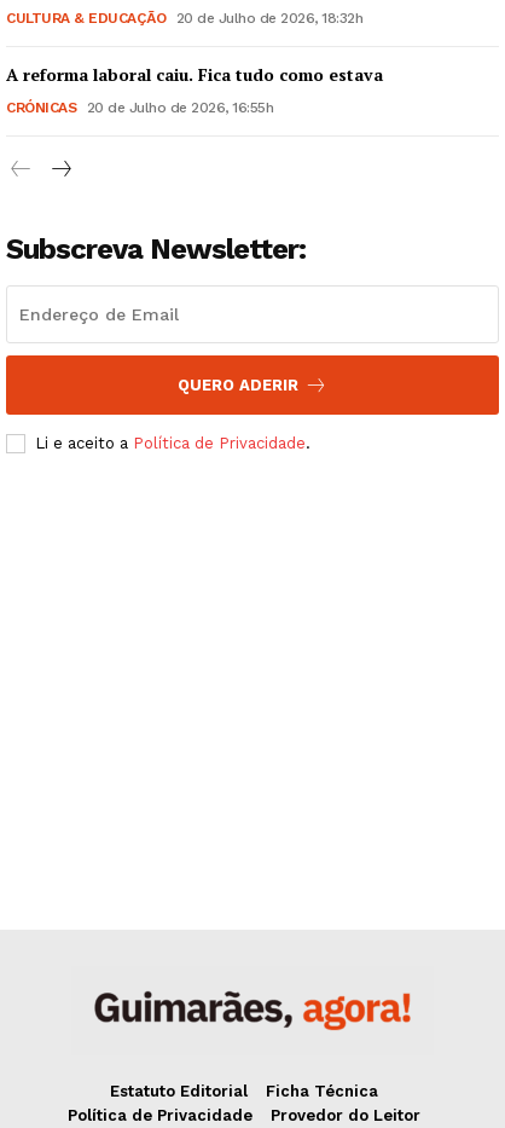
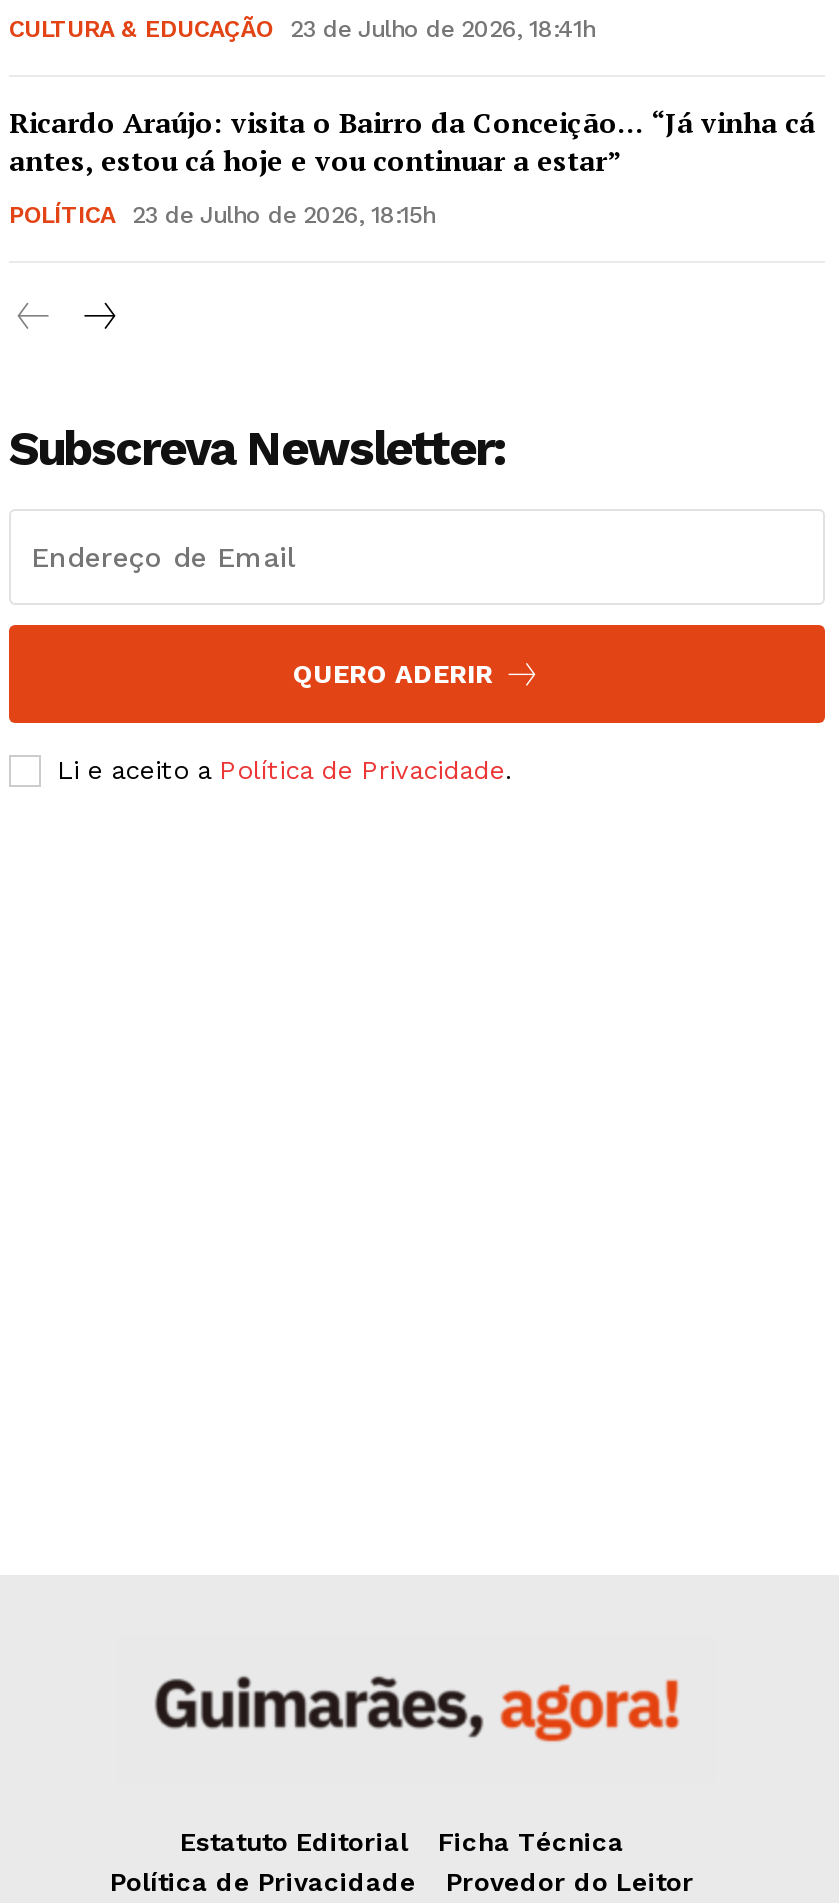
[6,10,362,27] CULTURA & EDUCAÇÃO 20 de Julho de 2026, 18:32h -> [9,15,595,43] CULTURA & EDUCAÇÃO 23 de Julho de 2026, 18:41h
[6,63,383,86] A reforma laboral caiu. Fica tudo como estava -> [9,103,815,179] Ricardo Araújo: visita o Bairro da Conceição… “Já vinha cá | antes, estou cá hoje e vou continuar a estar”
[6,99,273,116] CRÓNICAS | 20 de Julho de 2026, 16:55h -> [9,201,435,229] POLÍTICA | 23 de Julho de 2026, 18:15h

